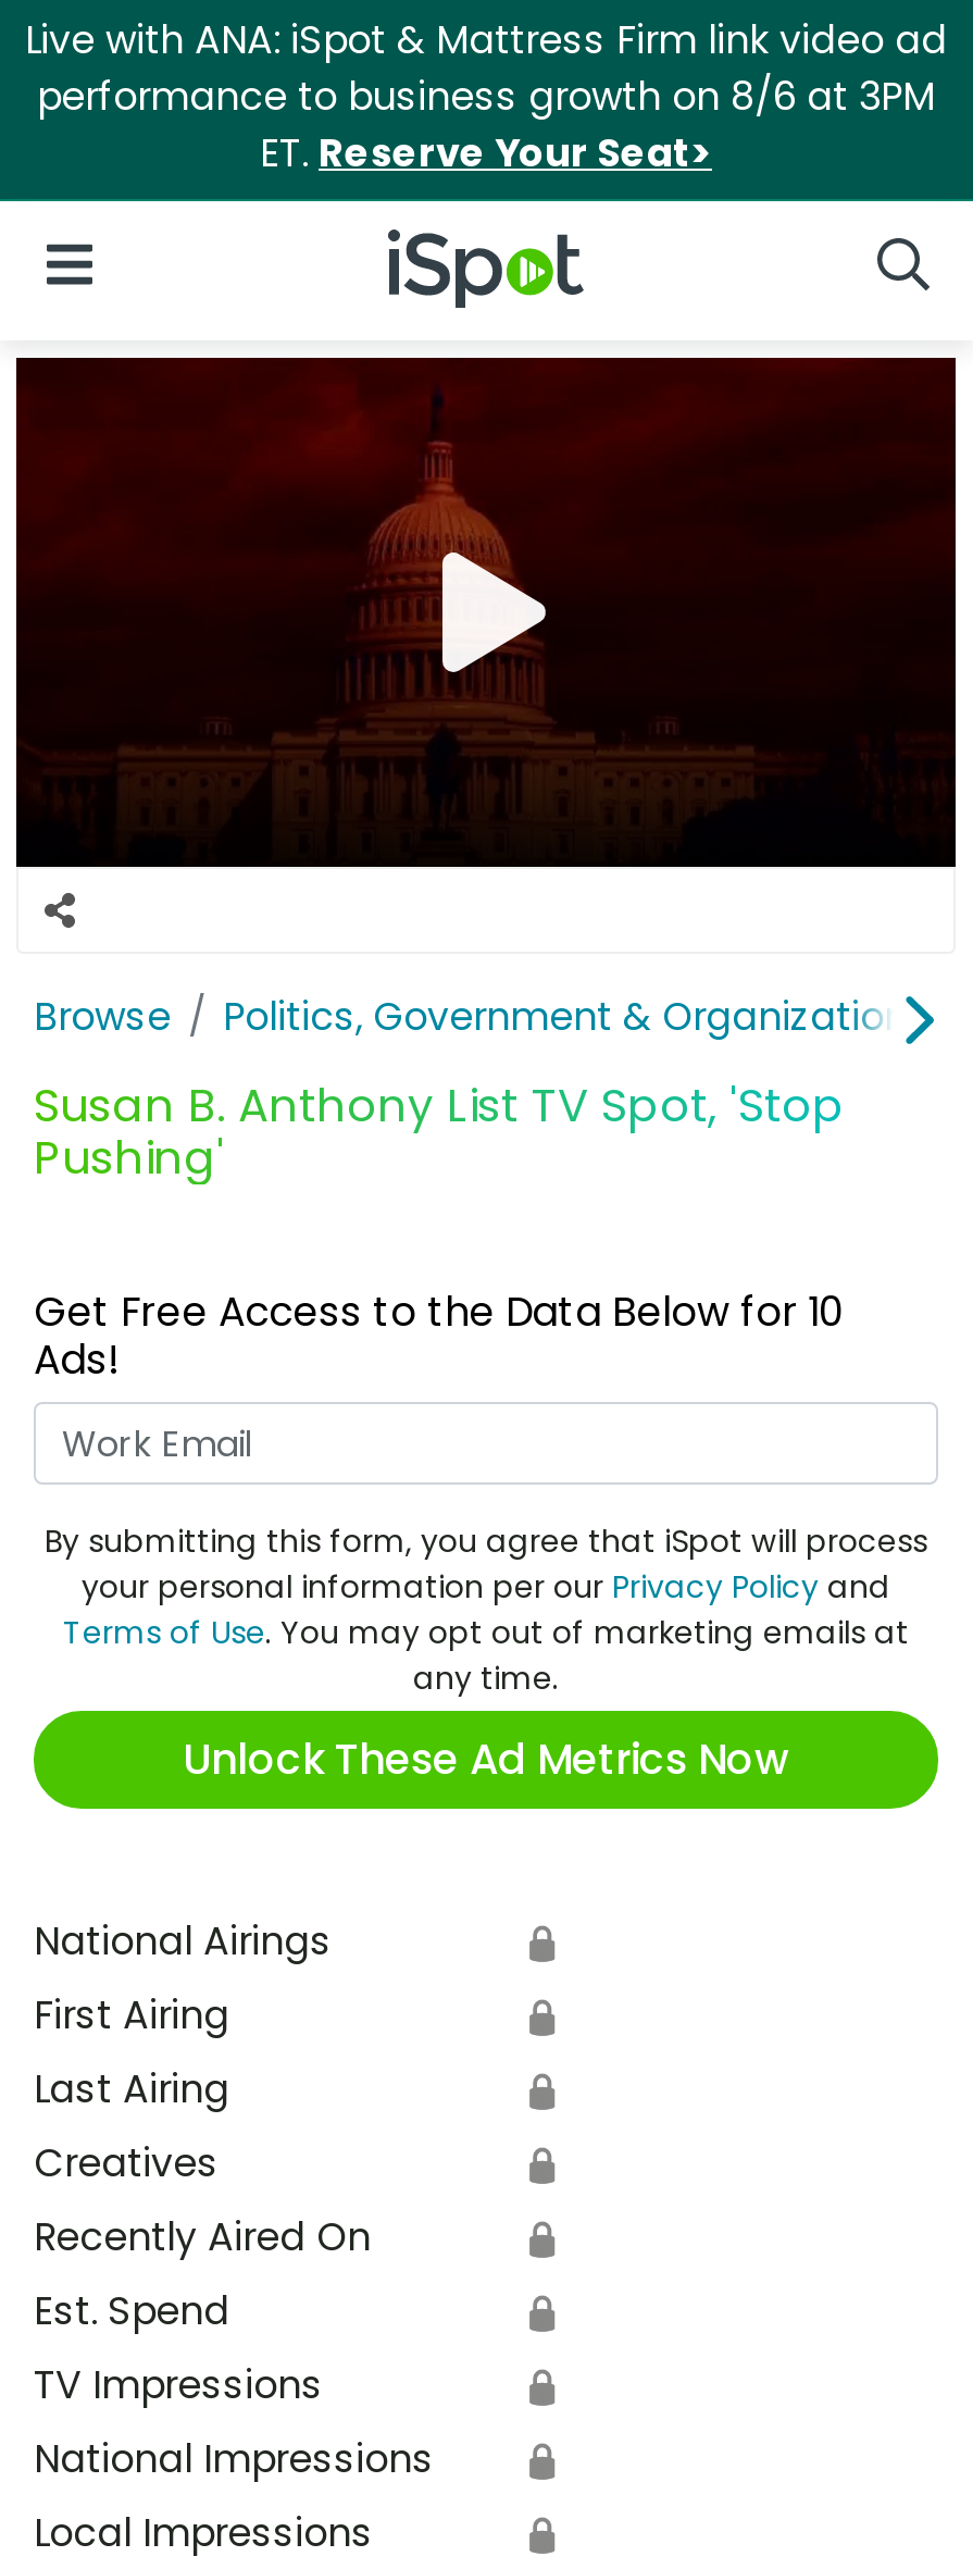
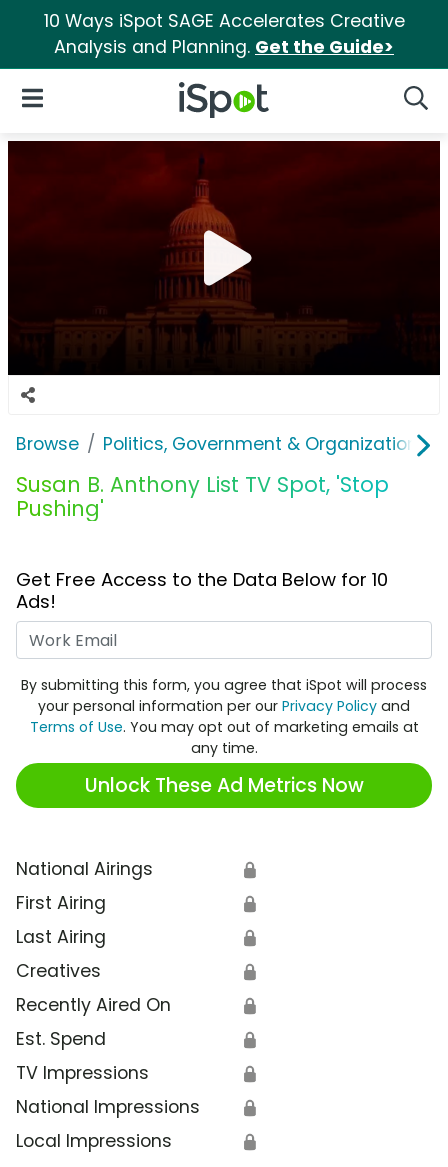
[25,14,947,179] Live with ANA: iSpot & Mattress Firm link video ad | performance to business growth on 8/6 at 3PM | ET. Reserve Your Seat> -> [43,9,404,59] 10 Ways iSpot SAGE Accelerates Creative | Analysis and Planning. Get the Guide>

